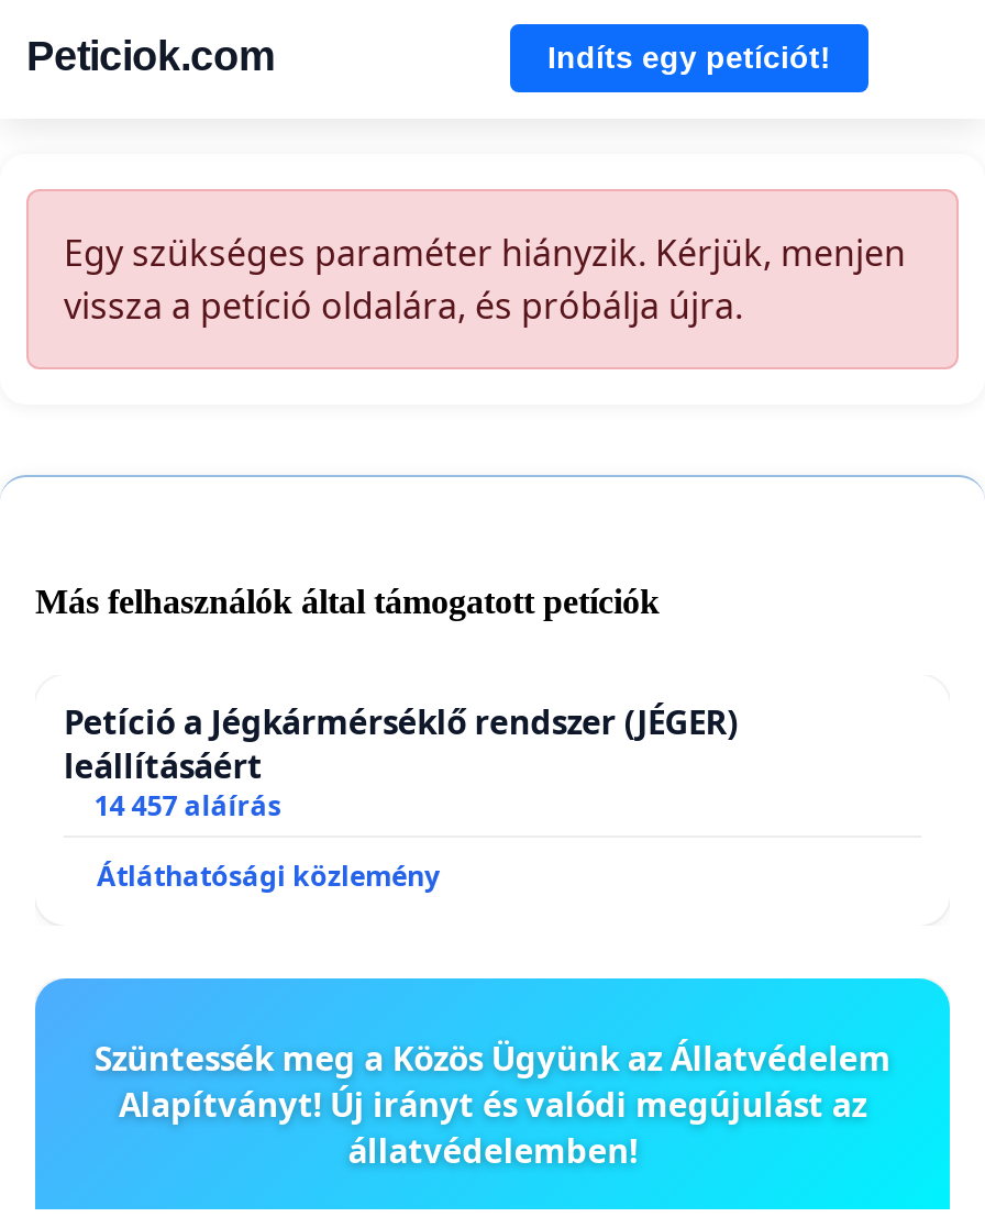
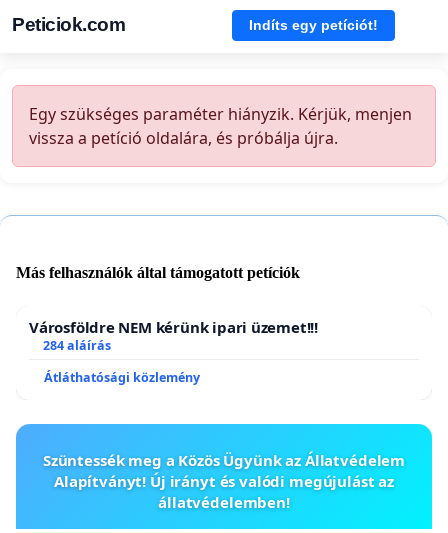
[64,700,737,825] Petíció a Jégkármérséklő rendszer (JÉGER) | leállításáért | 14 457 aláírás -> [29,317,318,354] Városföldre NEM kérünk ipari üzemet!!! | 284 aláírás

